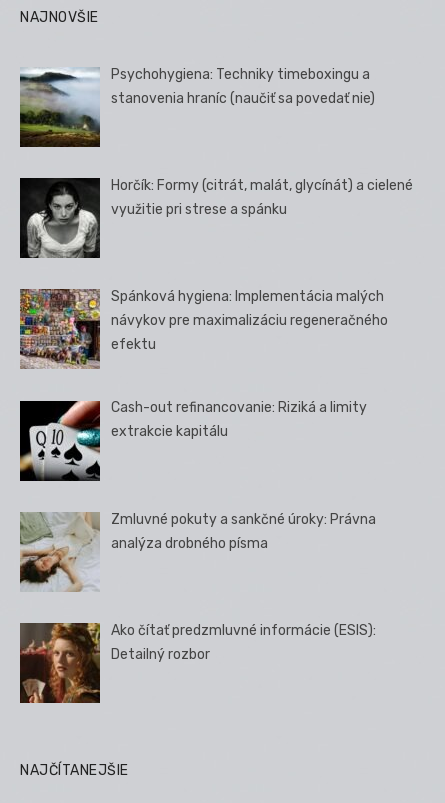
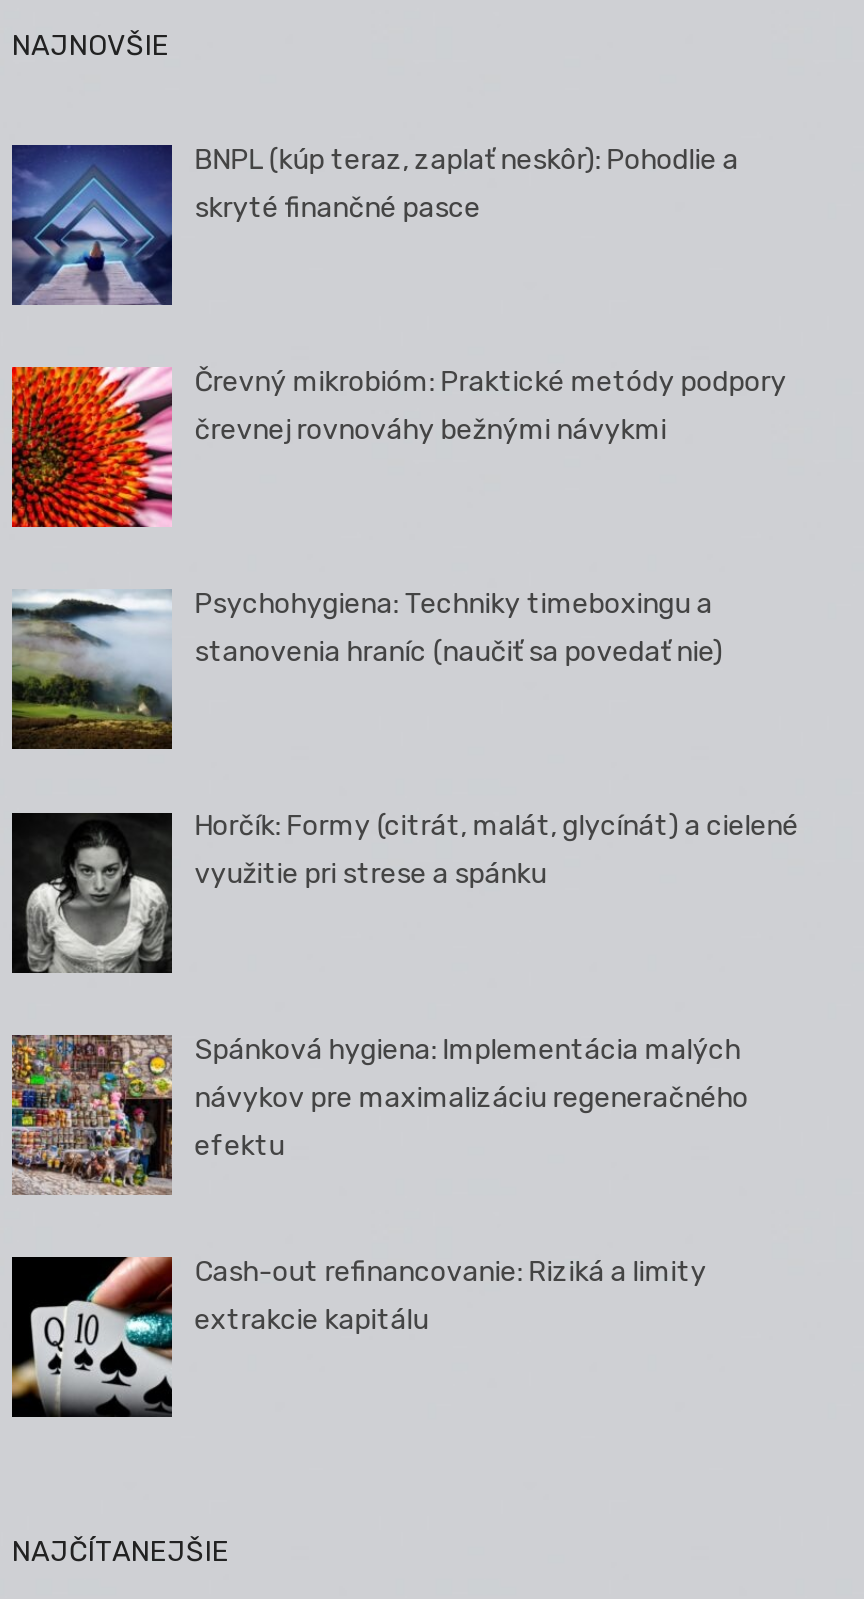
none -> [10,143,738,307] [image] | BNPL (kúp teraz, zaplať neskôr): Pohodlie a | skryté finančné pasce
none -> [10,365,786,529] [image] | Črevný mikrobióm: Praktické metódy podpory | črevnej rovnováhy bežnými návykmi
moved [18,66,413,440] -> [8,587,798,1337]: [image] | Psychohygiena: Techniky timeboxingu a | stanovenia hraníc (naučiť sa povedať nie) | ... | Cash-out refinancovanie: Riziká a limity | extrakcie kapitálu
[19,511,376,590] [image] | Zmluvné pokuty a sankčné úroky: Právna | analýza drobného písma -> none
[19,622,376,704] [image] | Ako čítať predzmluvné informácie (ESIS): | Detailný rozbor -> none

